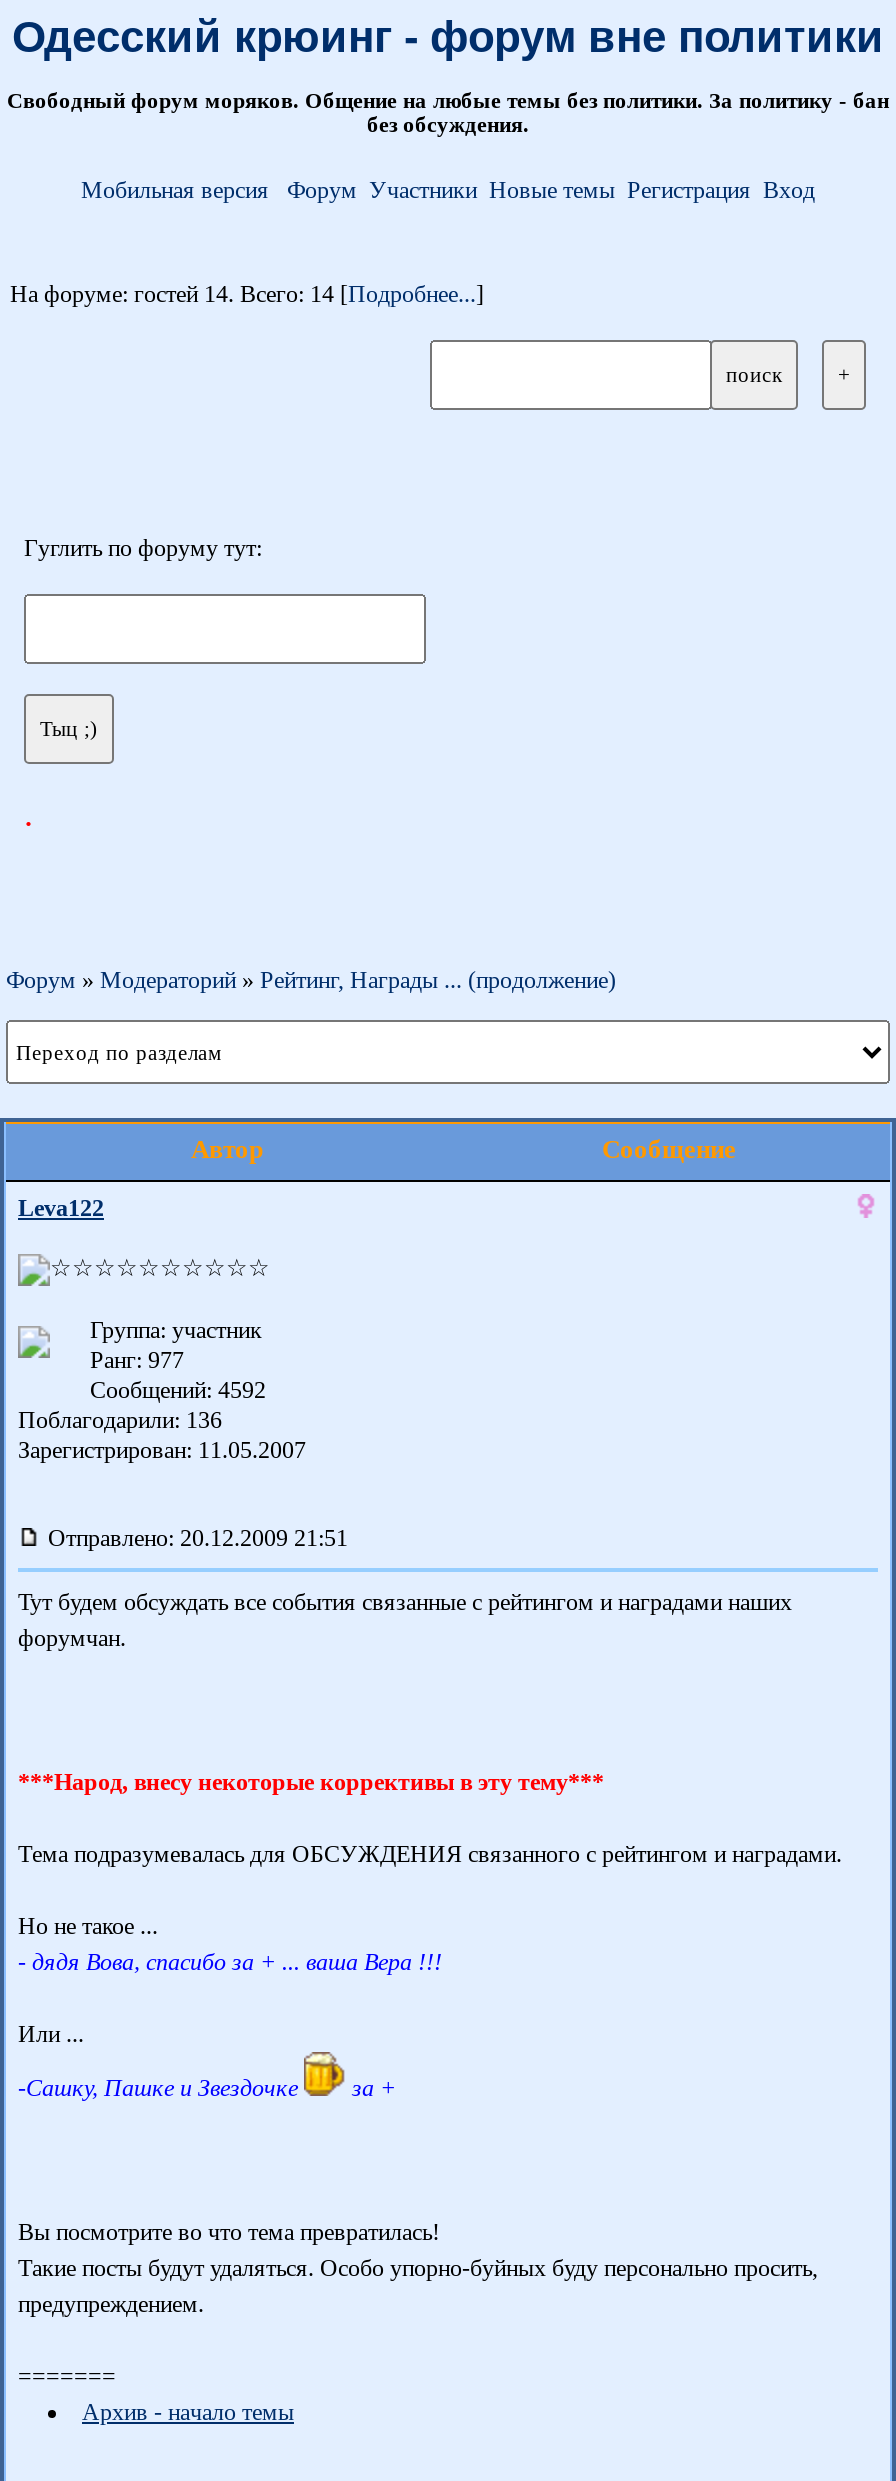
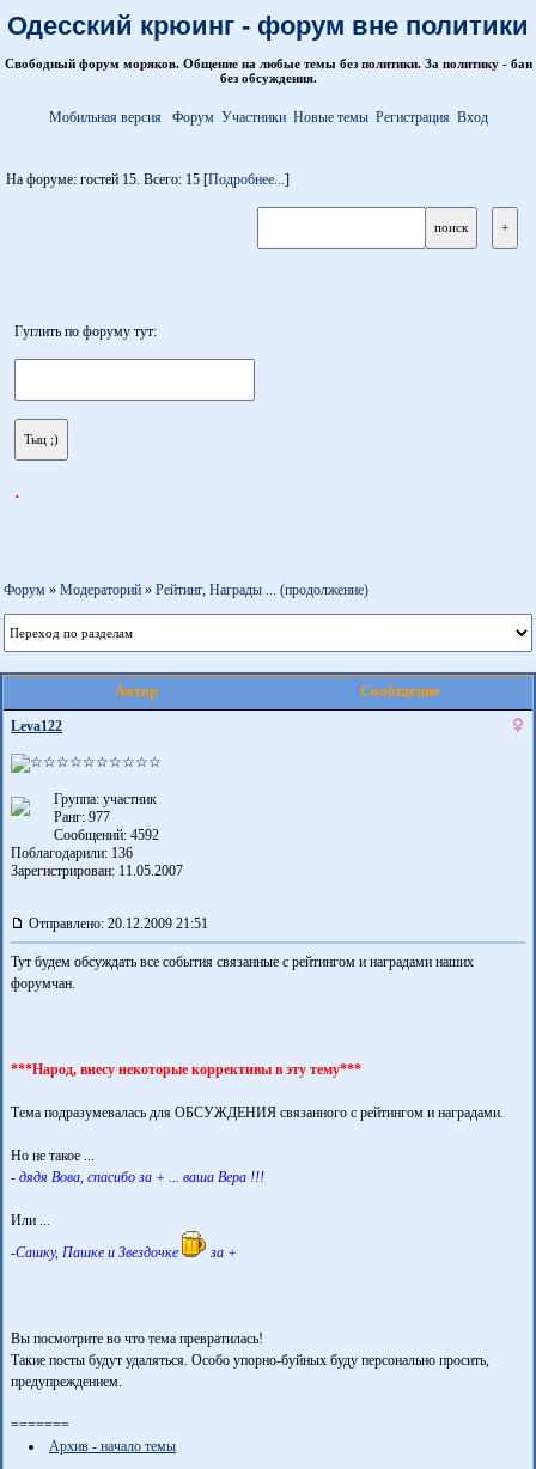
[10,280,484,308] На форуме: гостей 14. Всего: 14 [Подробнее...] -> [6,171,290,188] На форуме: гостей 15. Всего: 15 [Подробнее...]

